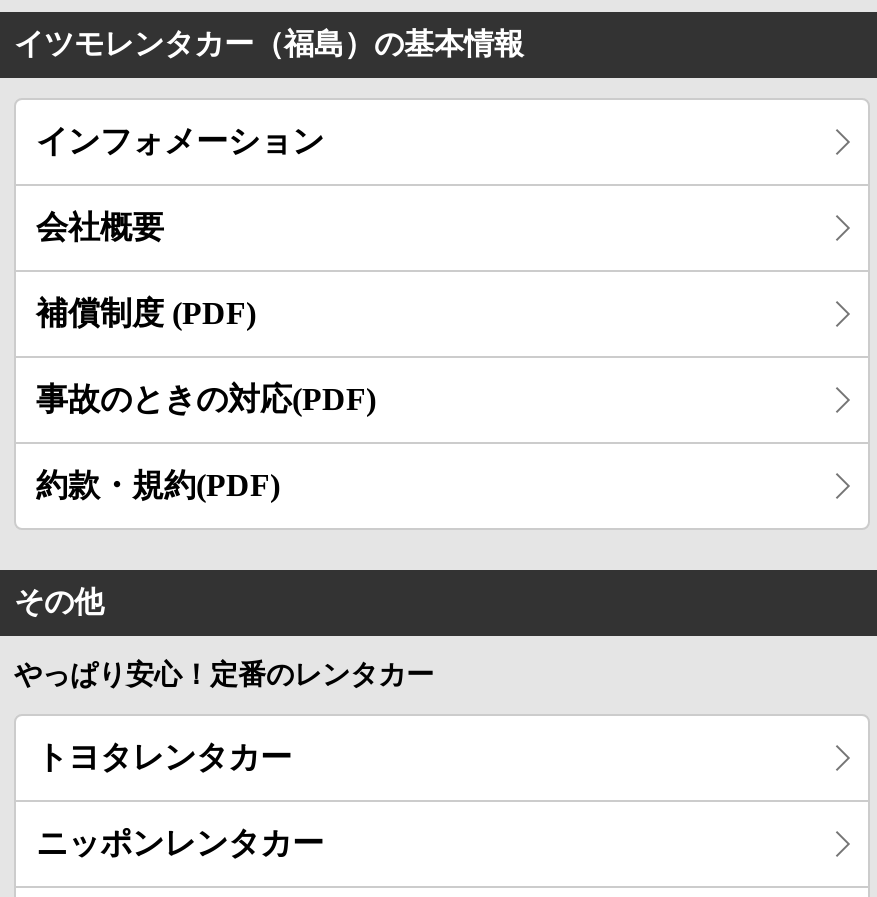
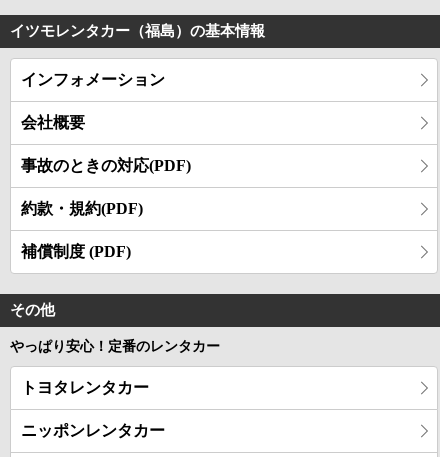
moved [36,297,256,331] -> [21,243,131,260]: 補償制度 (PDF)
moved [36,383,376,503] -> [21,157,191,217]: 事故のときの対応(PDF) | 約款・規約(PDF)

